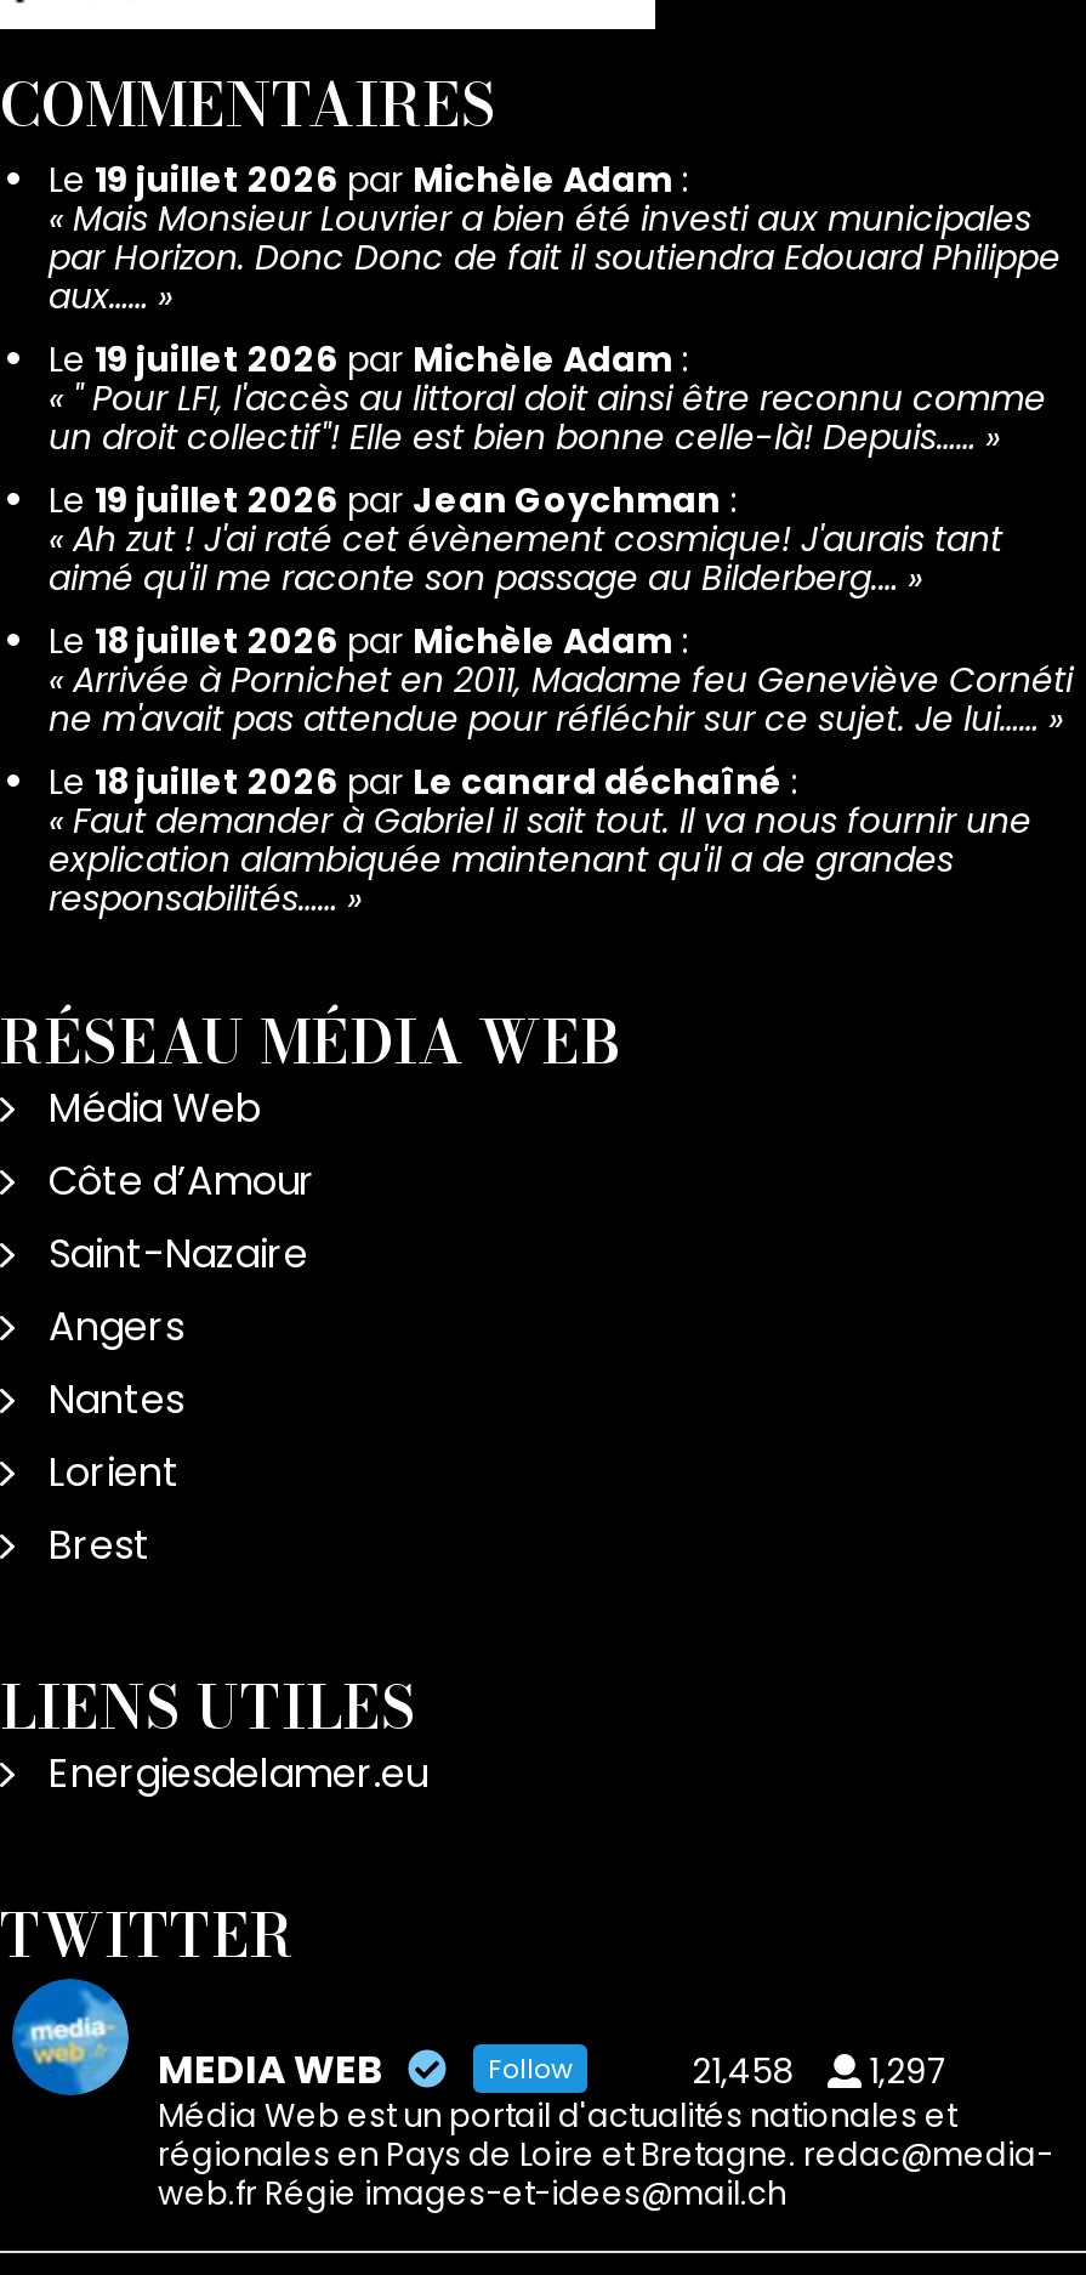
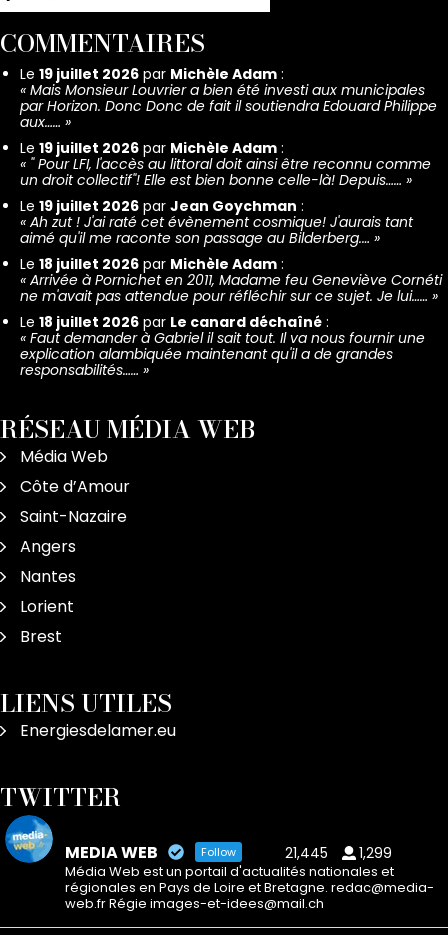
[692,2047,803,2096] 21,458 -> [285,843,332,863] 21,445
[869,2047,949,2096] 1,297 -> [359,843,392,863] 1,299

